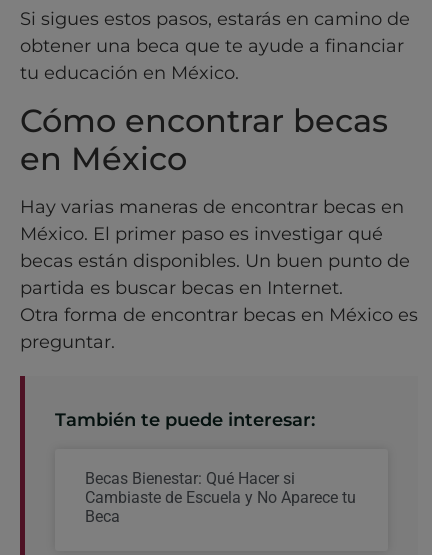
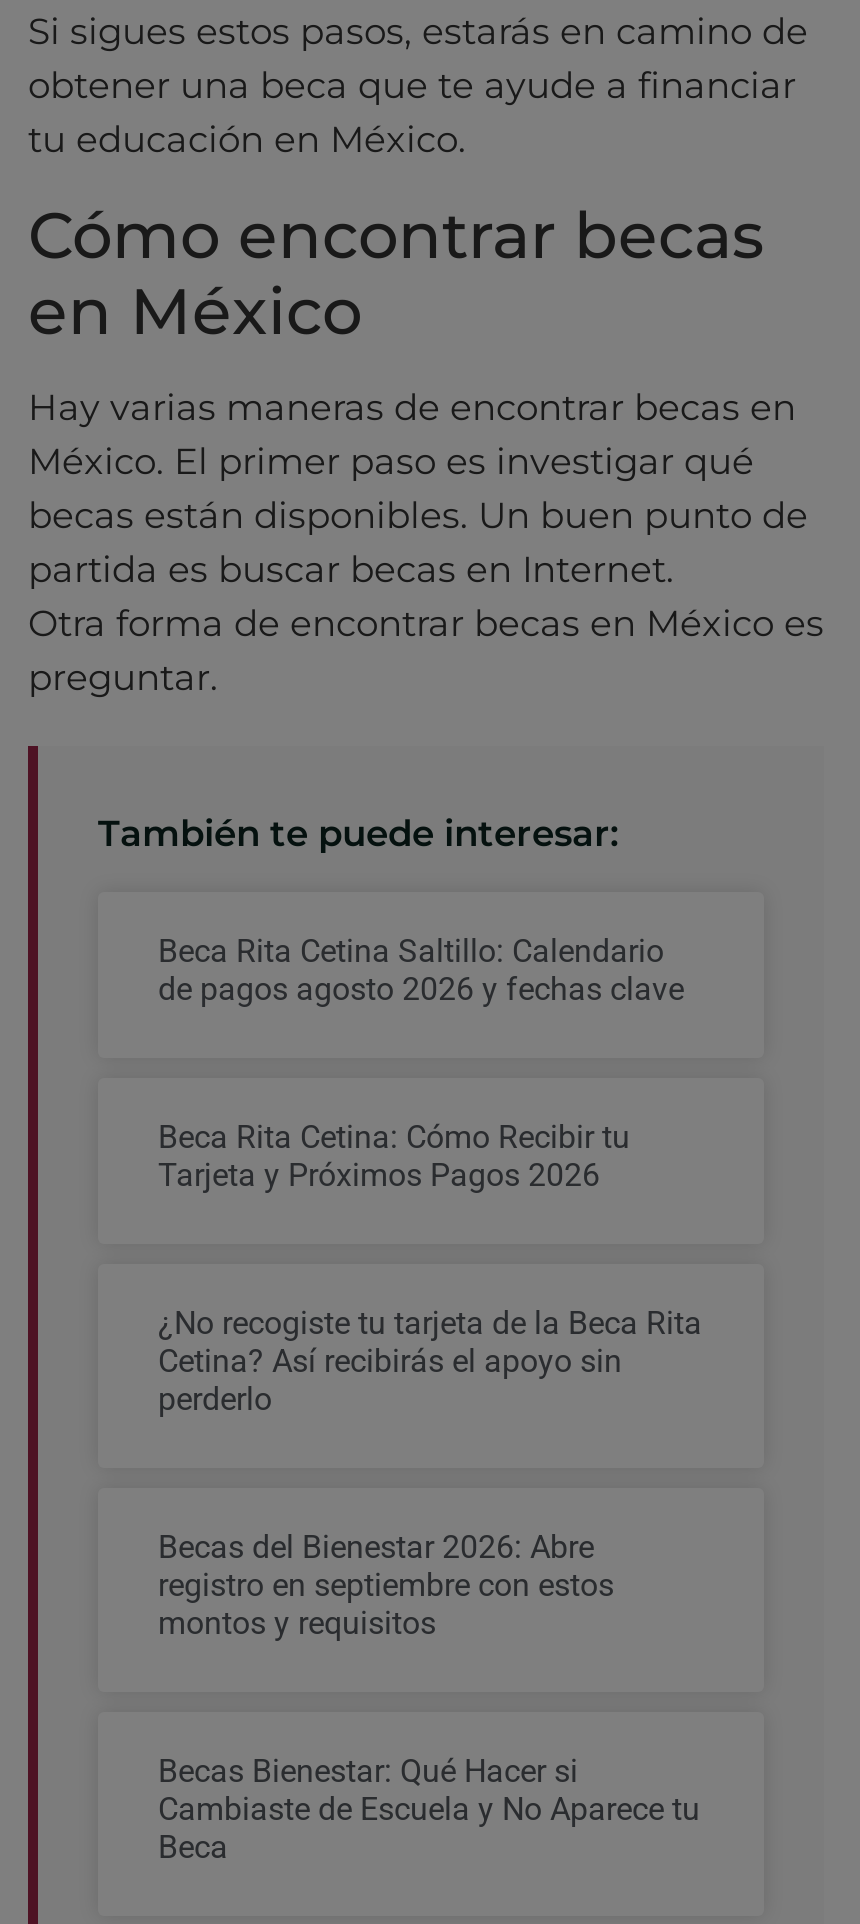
none -> [158,932,684,1008] Beca Rita Cetina Saltillo: Calendario | de pagos agosto 2026 y fechas clave
none -> [158,1118,630,1194] Beca Rita Cetina: Cómo Recibir tu | Tarjeta y Próximos Pagos 2026
none -> [158,1304,702,1418] ¿No recogiste tu tarjeta de la Beca Rita | Cetina? Así recibirás el apoyo sin | perderlo
none -> [158,1528,614,1642] Becas del Bienestar 2026: Abre | registro en septiembre con estos | montos y requisitos

